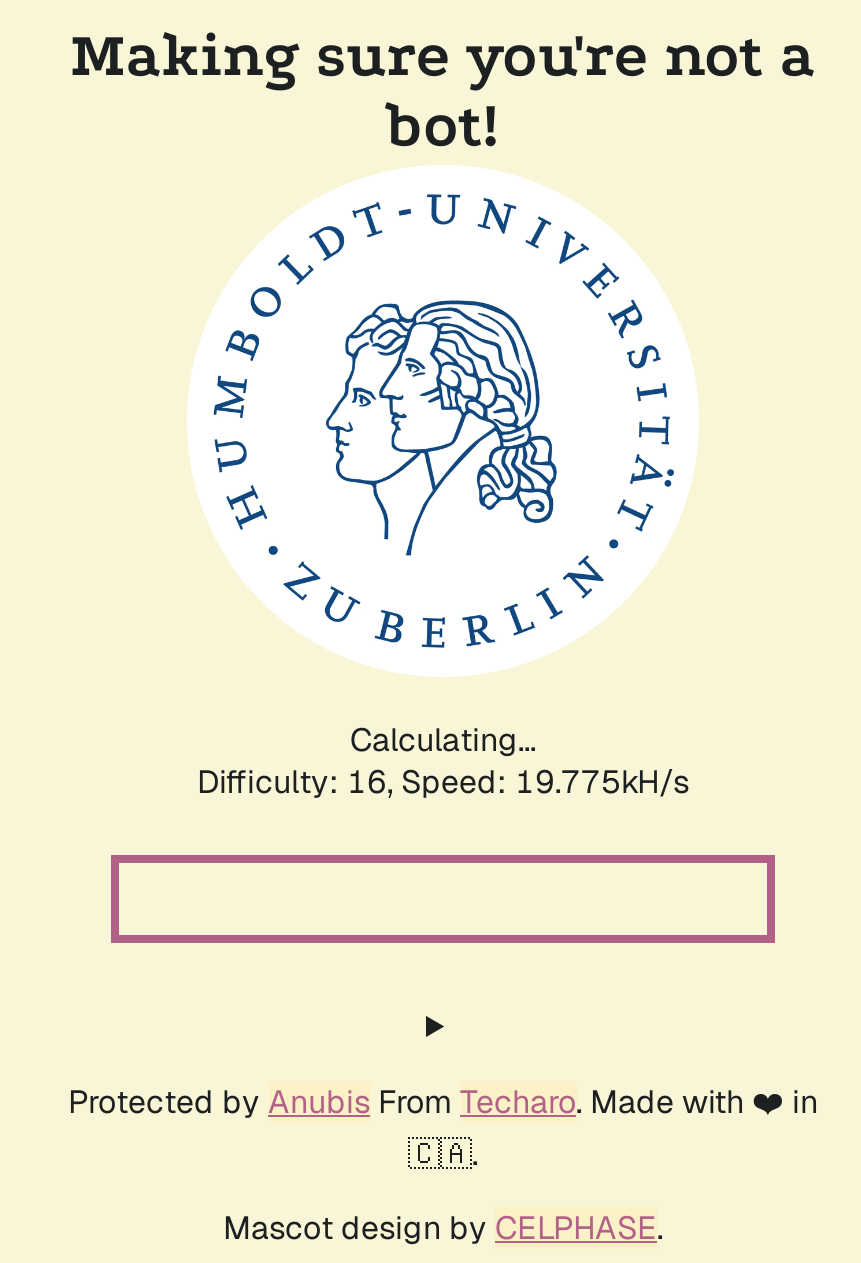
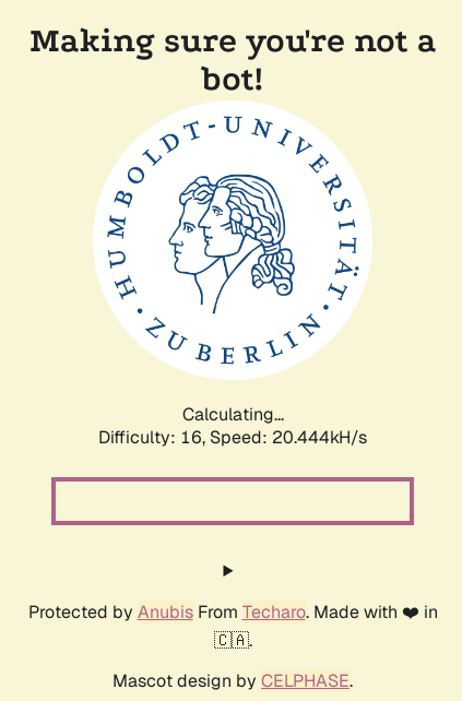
[197,761,689,803] Difficulty: 16, Speed: 19.775kH/s -> [98,426,367,449] Difficulty: 16, Speed: 20.444kH/s

